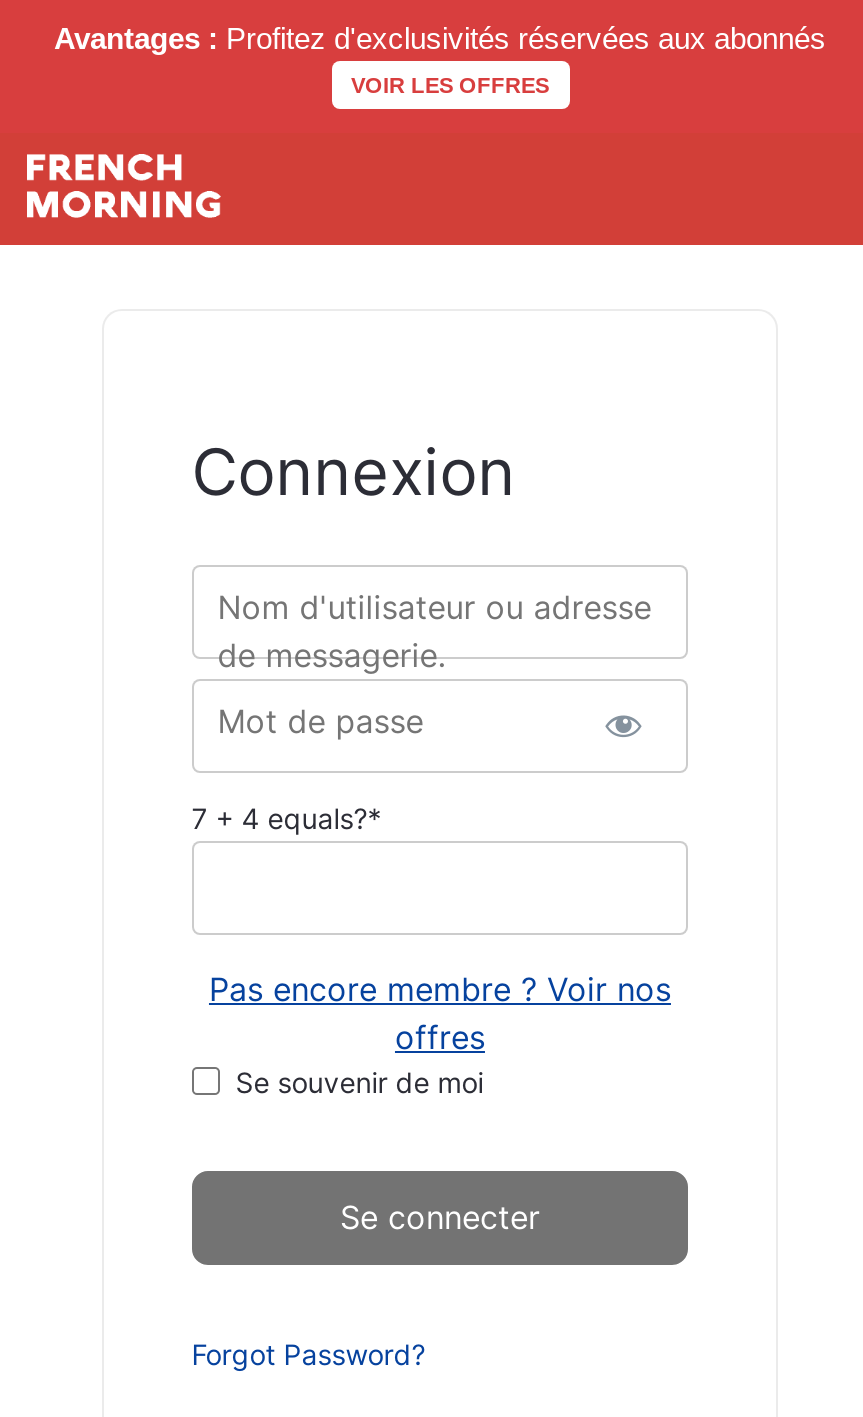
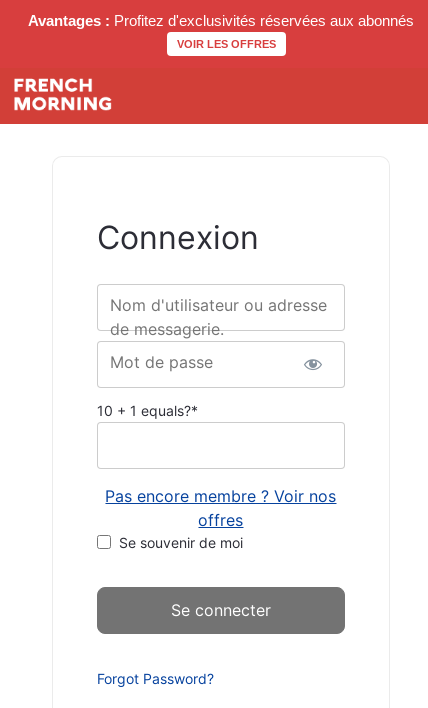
[192,801,382,835] 7 + 4 equals?* -> [97,402,198,419] 10 + 1 equals?*

